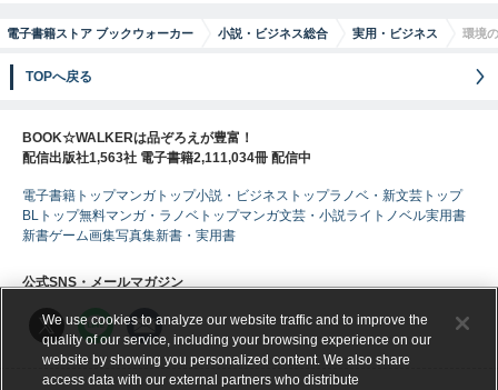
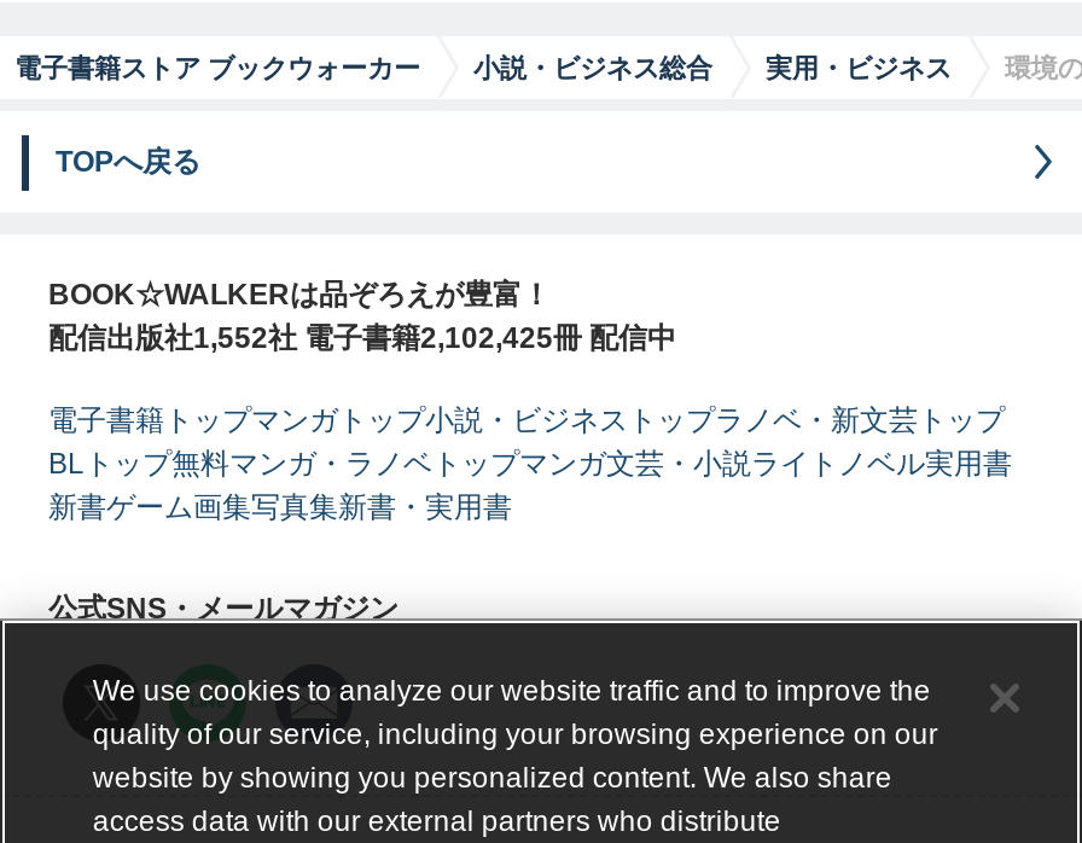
[22,150,311,165] 配信出版社1,563社 電子書籍2,111,034冊 配信中 -> [48,321,676,355] 配信出版社1,552社 電子書籍2,102,425冊 配信中

